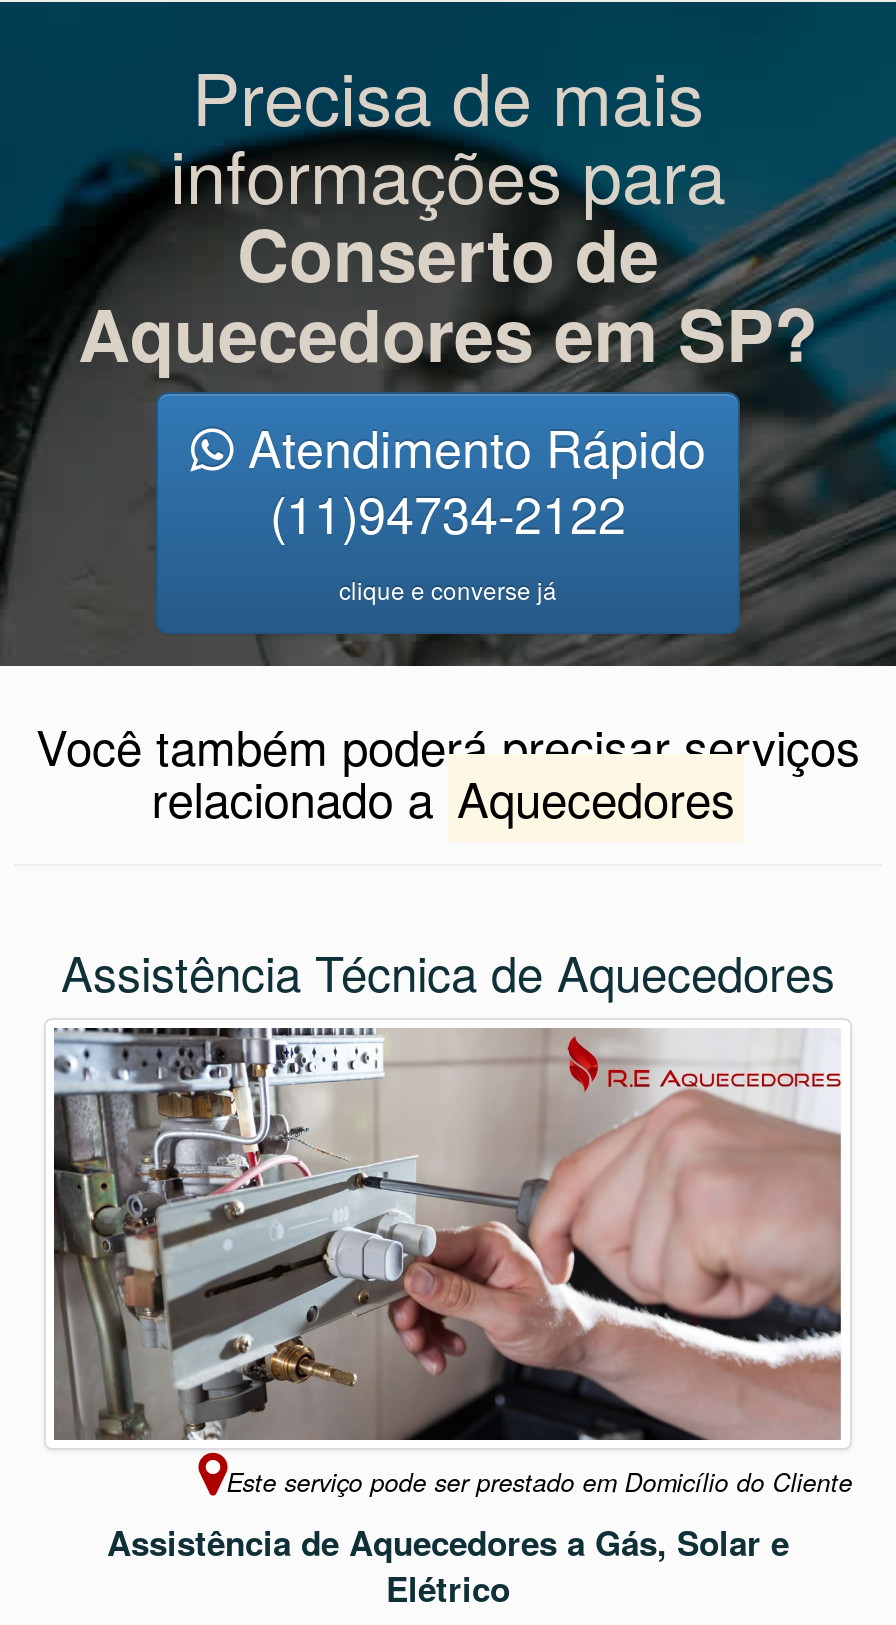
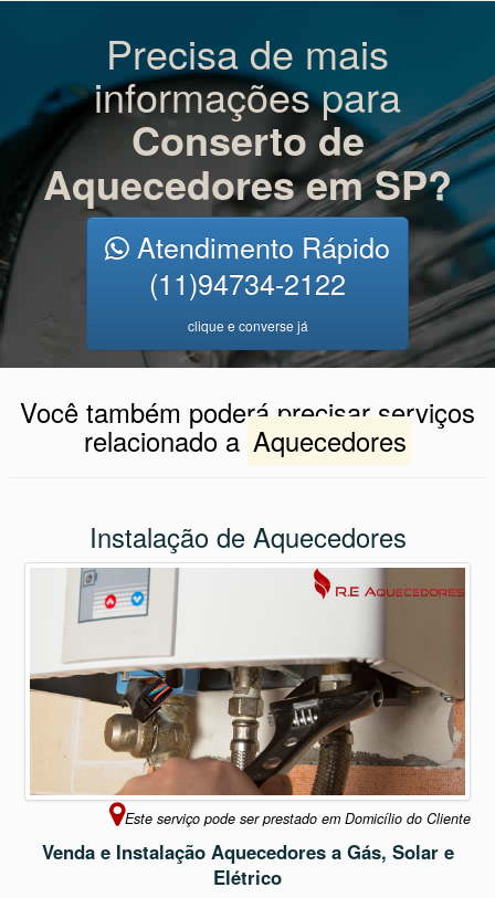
[61,938,835,1006] Assistência Técnica de Aquecedores -> [89,518,406,556] Instalação de Aquecedores
[52,1026,842,1567] [image] | Assistência de Aquecedores a Gás, Solar e -> [30,567,466,865] [image] | Venda e Instalação Aquecedores a Gás, Solar e

